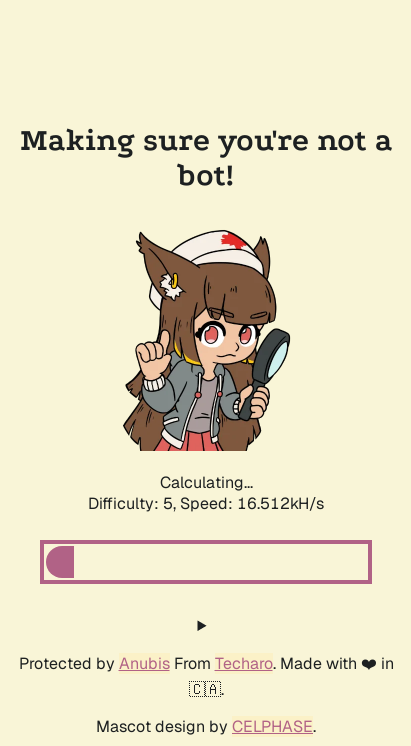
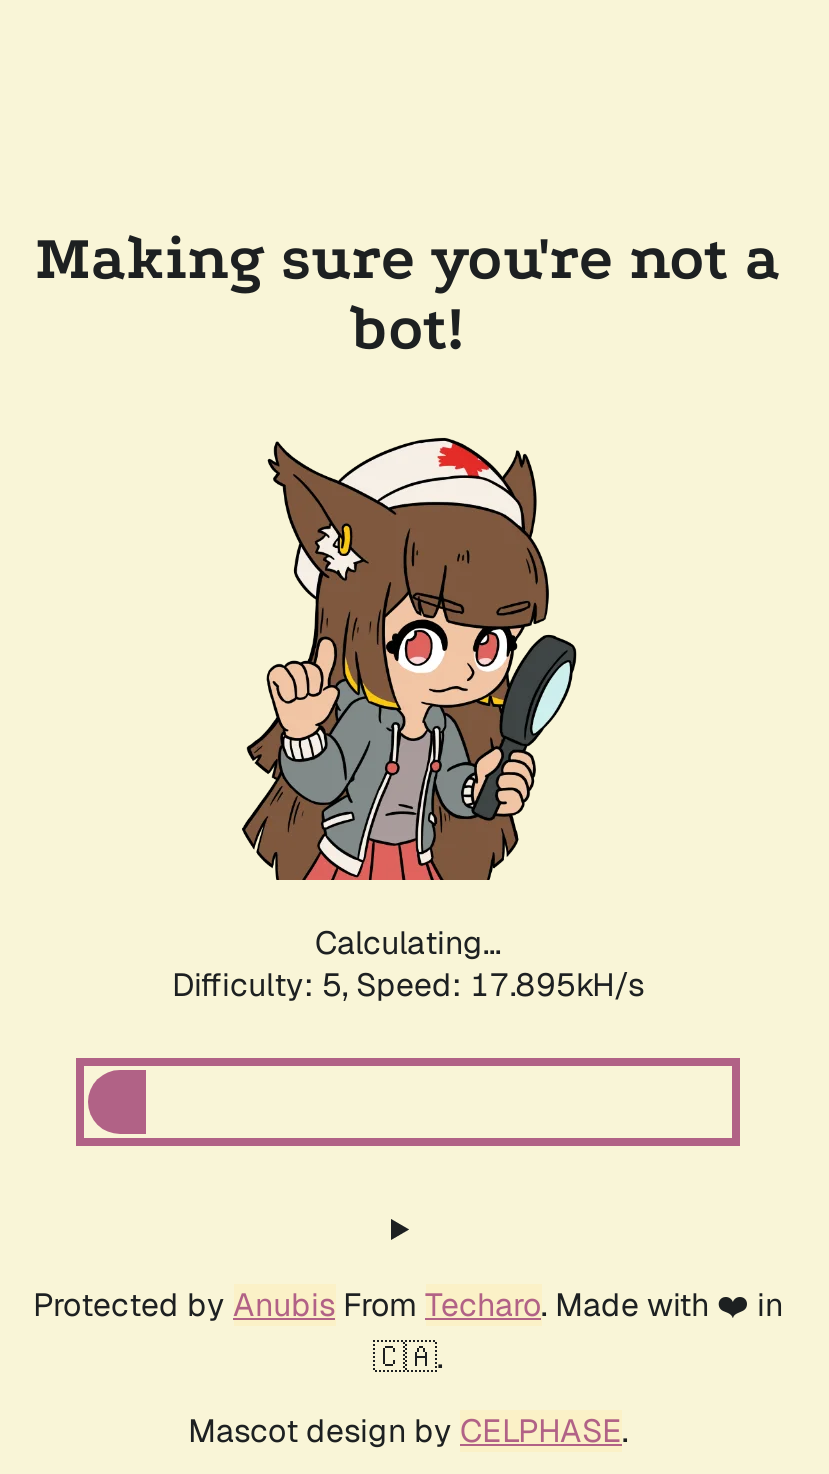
[88,493,324,514] Difficulty: 5, Speed: 16.512kH/s -> [172,964,644,1006] Difficulty: 5, Speed: 17.895kH/s

